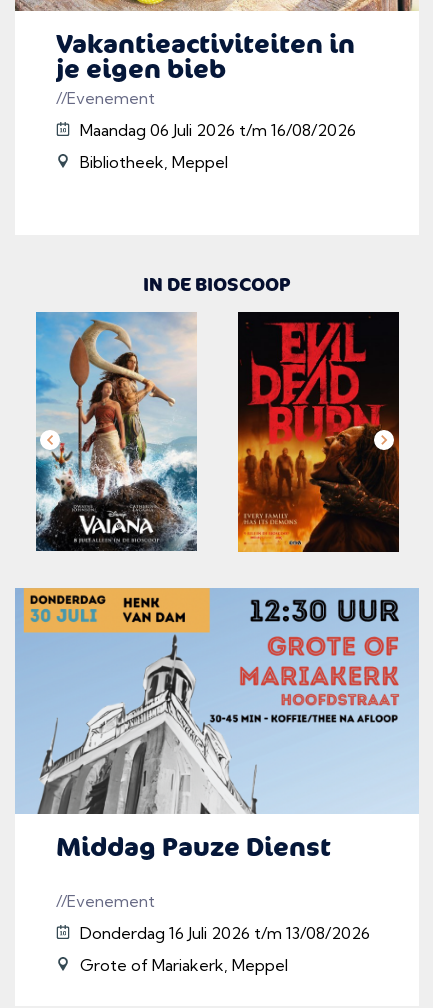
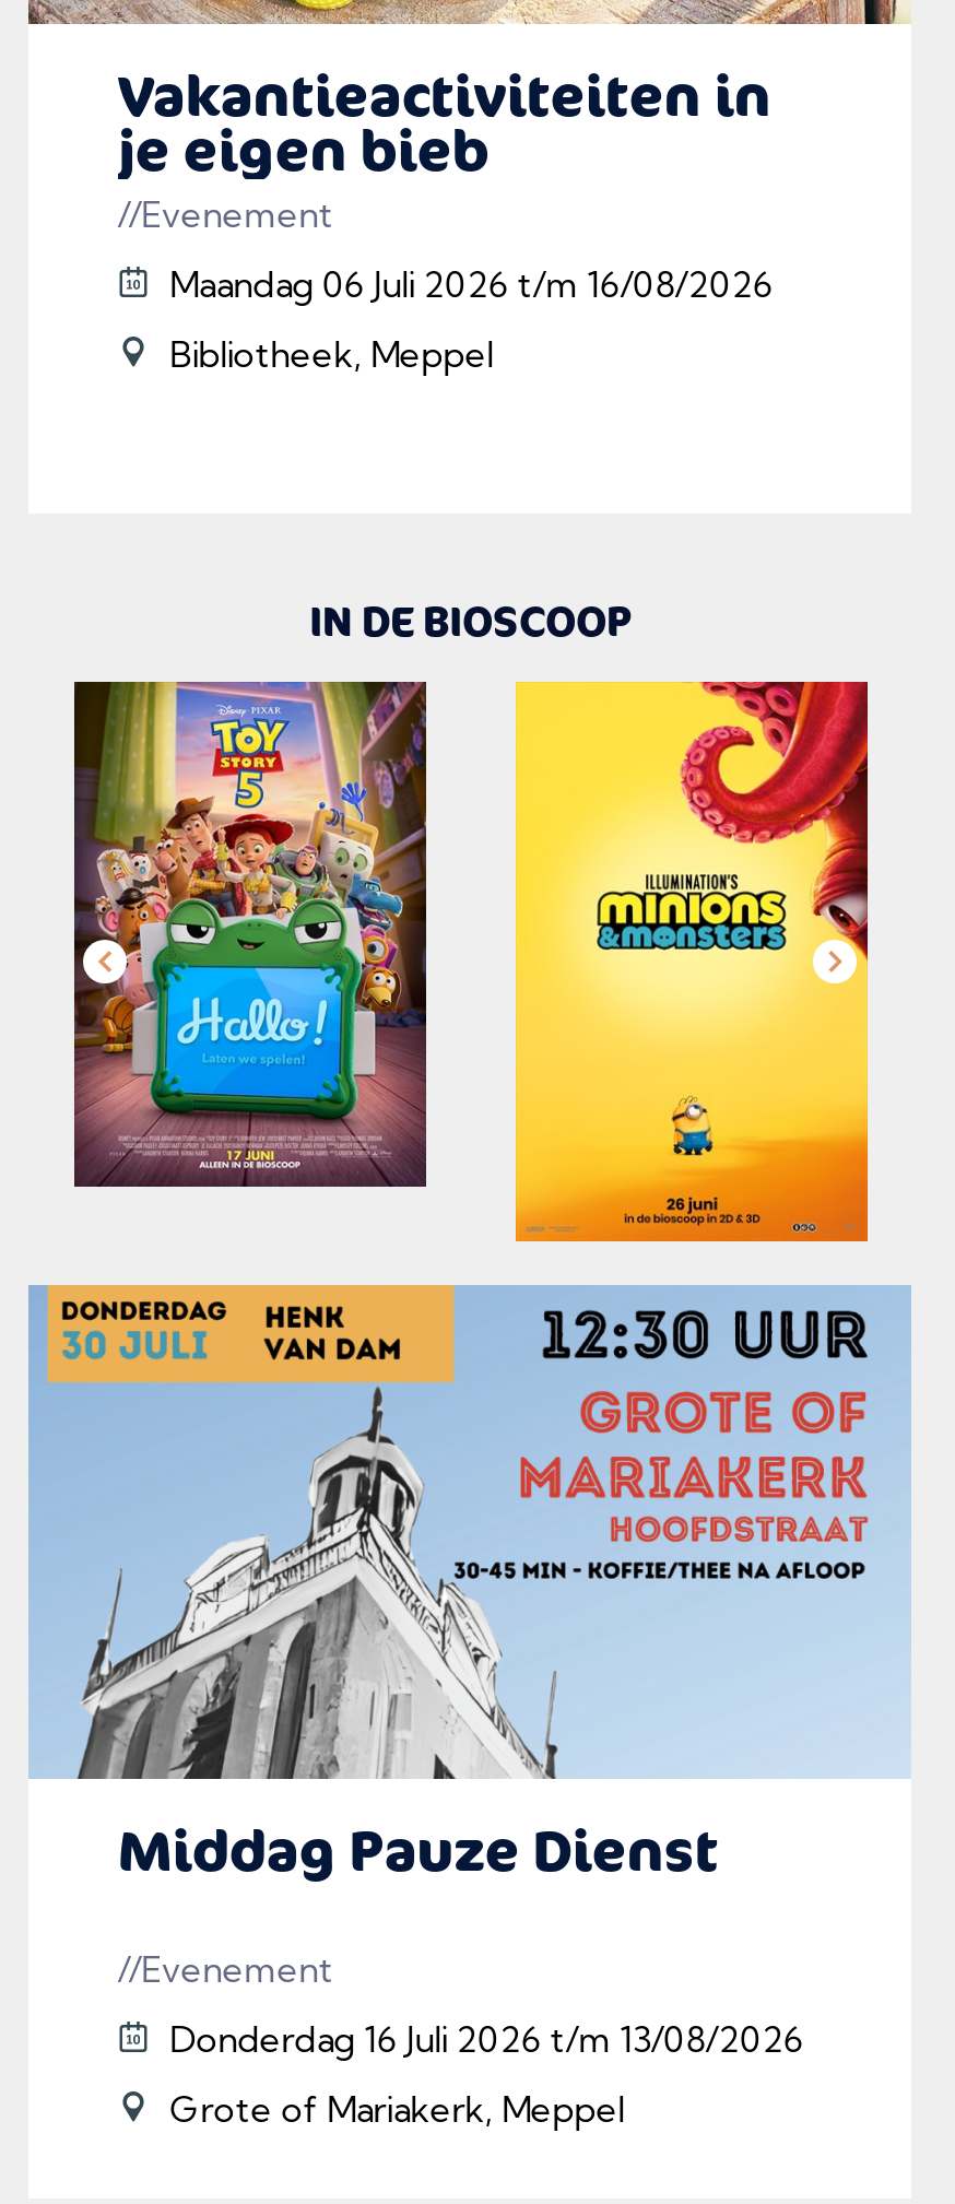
[35,311,198,552] [image] -> [72,680,428,1204] [image]
[237,311,400,568] [image] -> [514,680,870,1244] [image]

